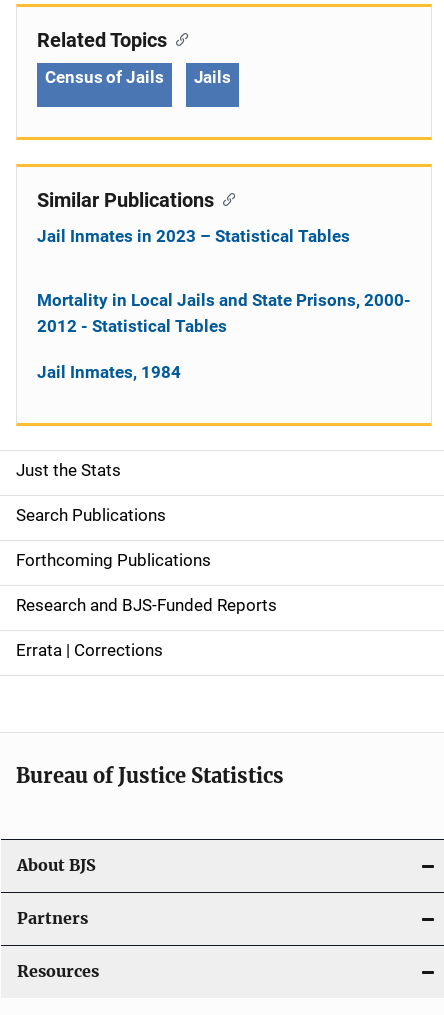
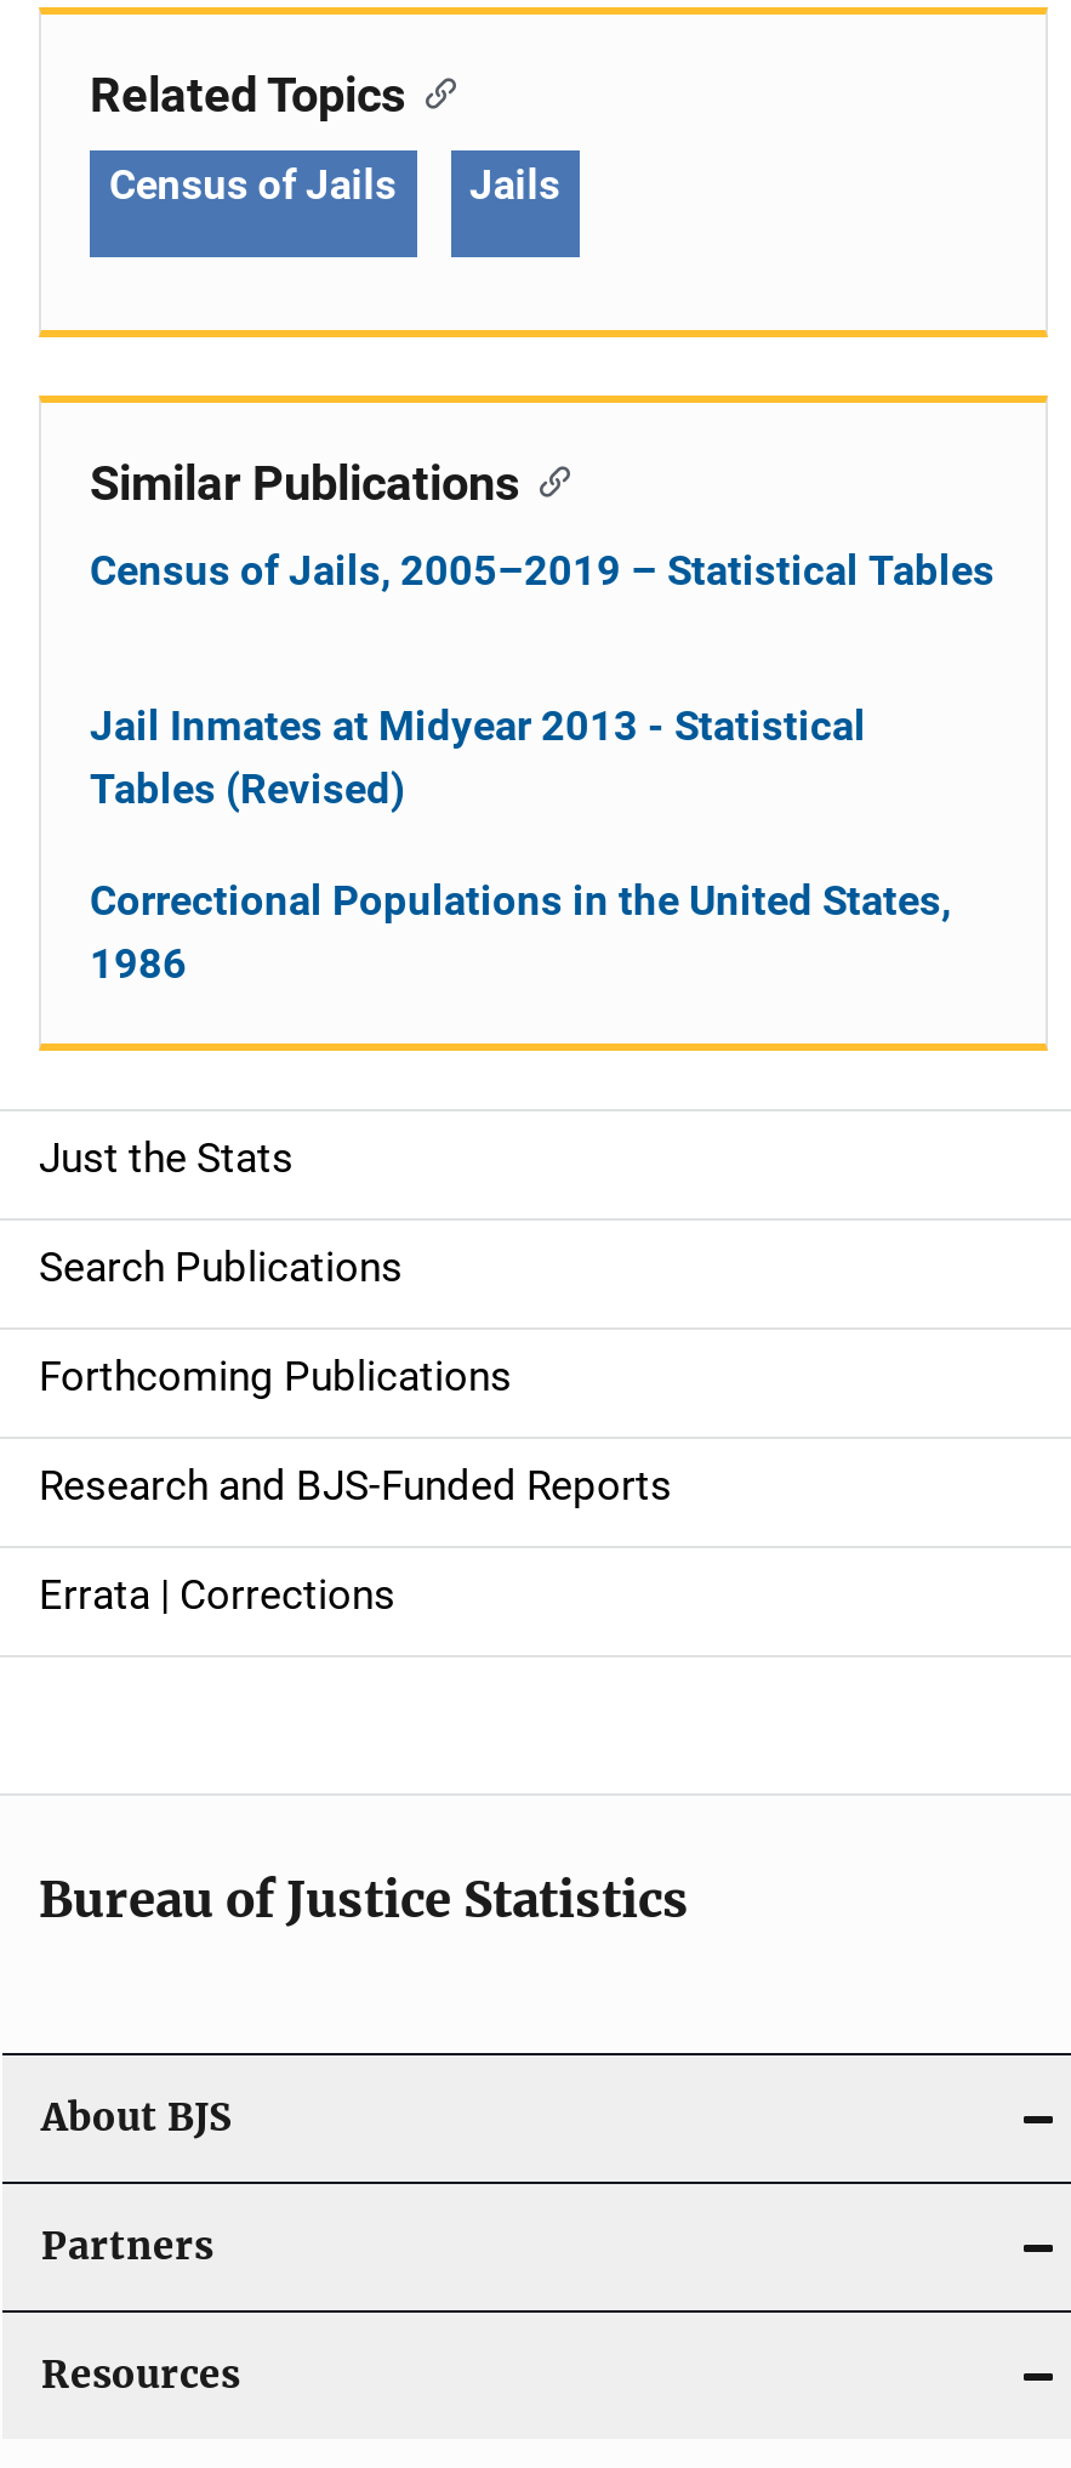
[37,225,350,245] Jail Inmates in 2023 – Statistical Tables -> [90,545,995,593] Census of Jails, 2005–2019 – Statistical Tables
[37,289,411,335] Mortality in Local Jails and State Prisons, 2000- | 2012 - Statistical Tables -> [90,700,866,812] Jail Inmates at Midyear 2013 - Statistical | Tables (Revised)
[37,361,181,381] Jail Inmates, 1984 -> [90,875,951,986] Correctional Populations in the United States, | 1986

